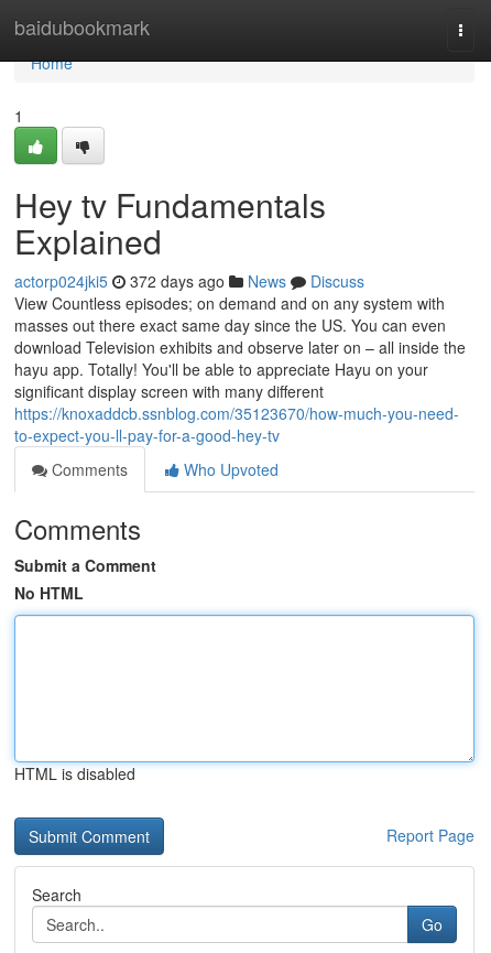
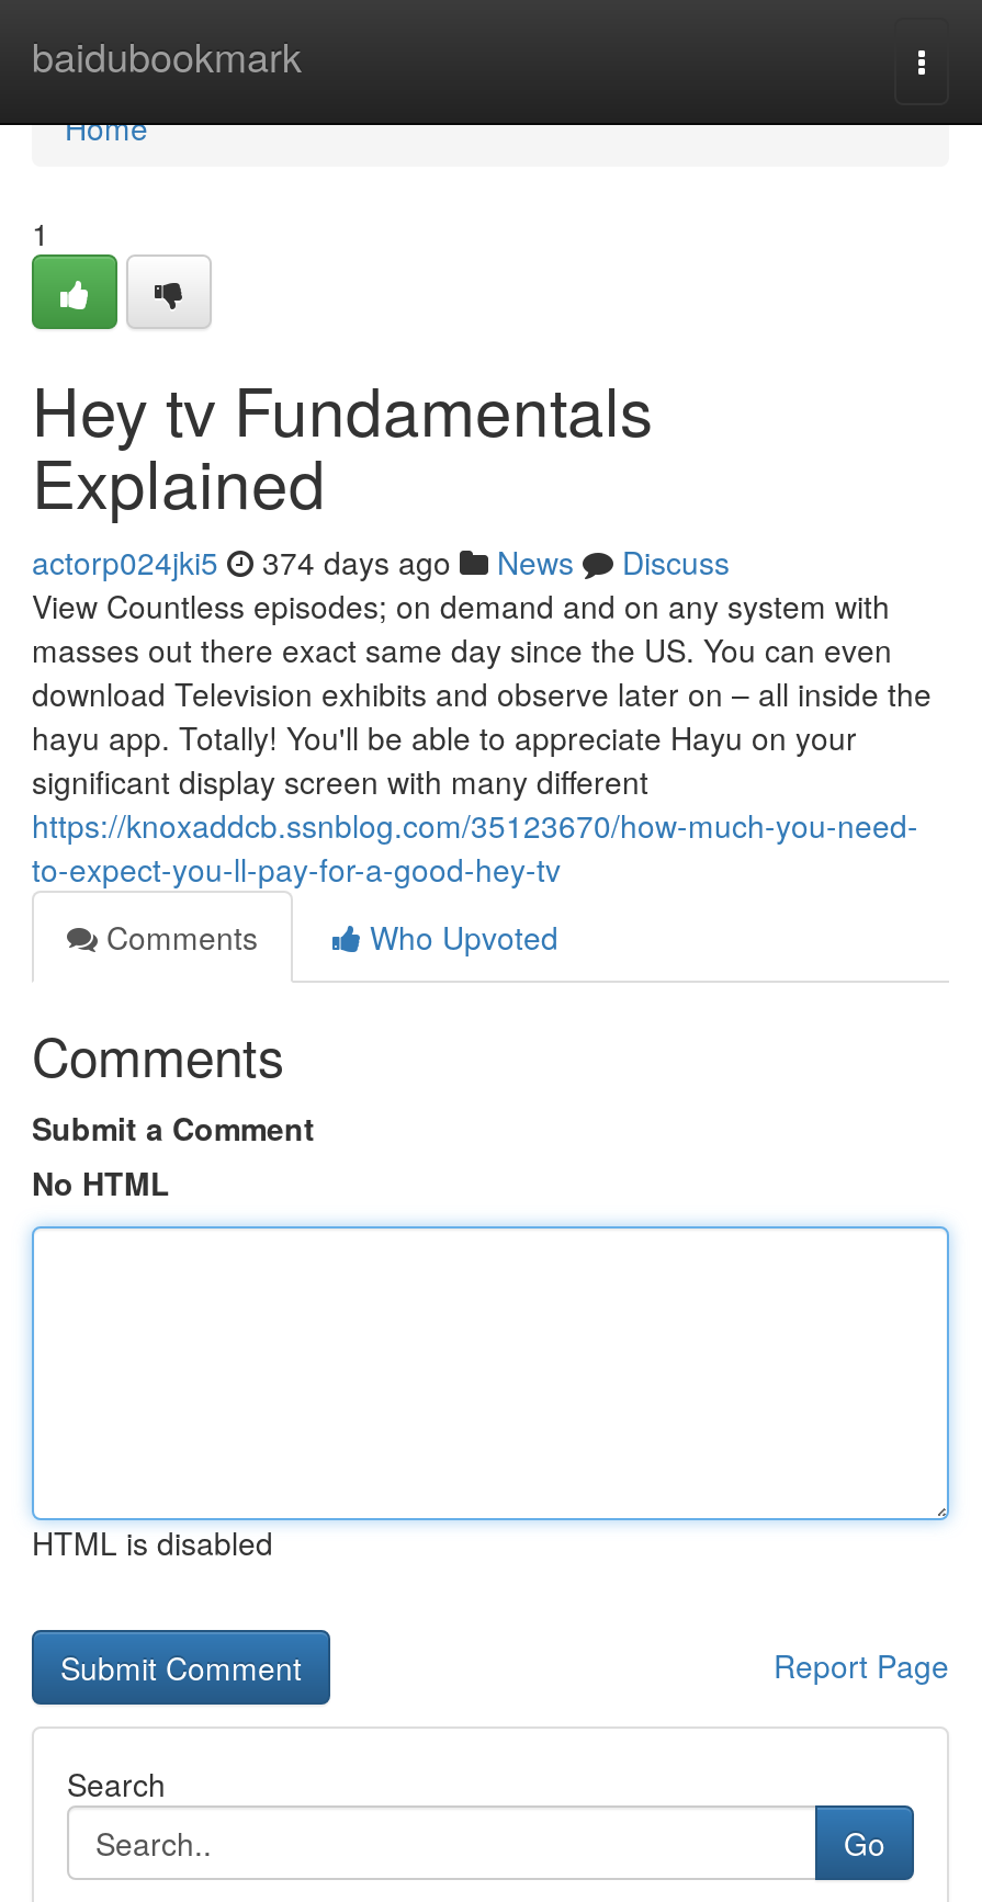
[14,270,364,292] actorp024jki5 372 days ago News Discuss -> [32,540,730,584] actorp024jki5 374 days ago News Discuss

